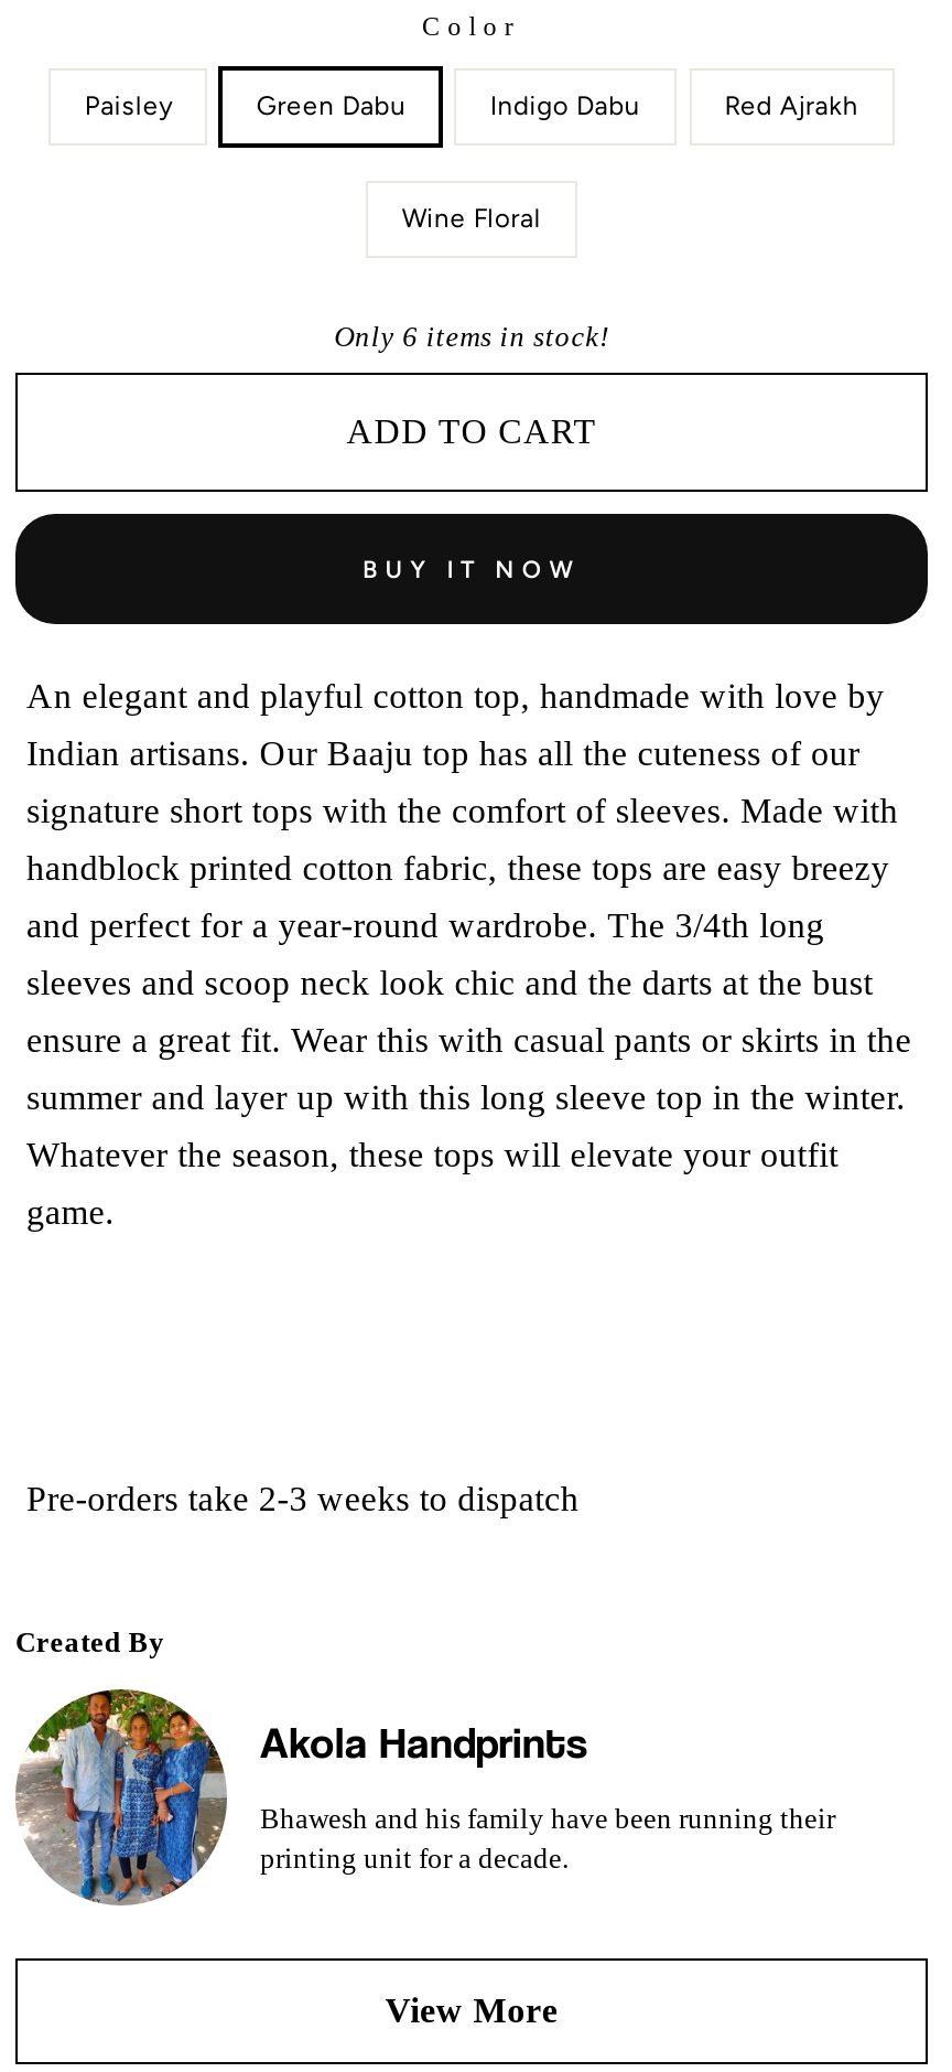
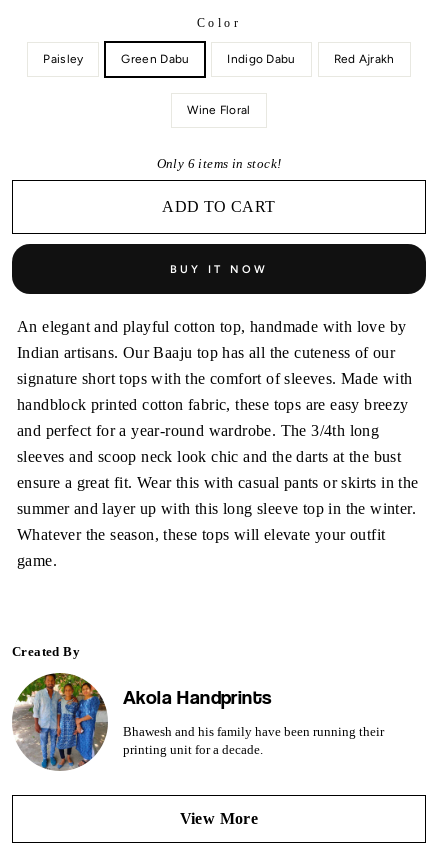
[26,1481,579,1518] Pre-orders take 2-3 weeks to dispatch -> none

